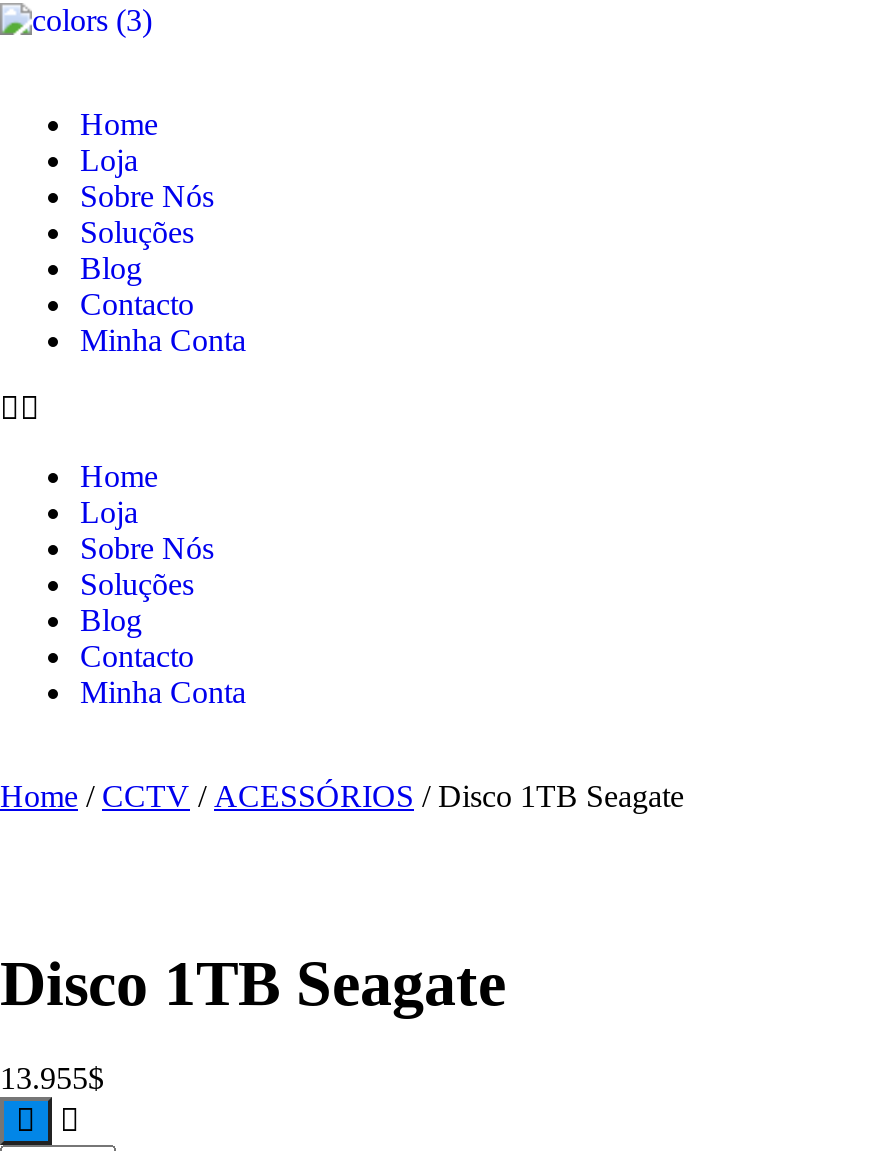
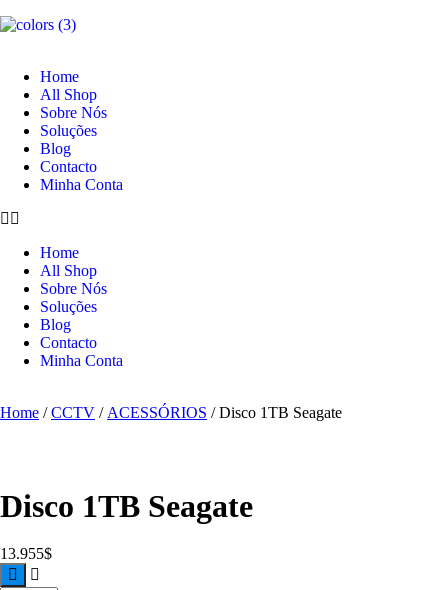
[80,143,138,177] Loja -> [40,86,97,103] All Shop
[80,495,138,529] Loja -> [40,262,97,279] All Shop

